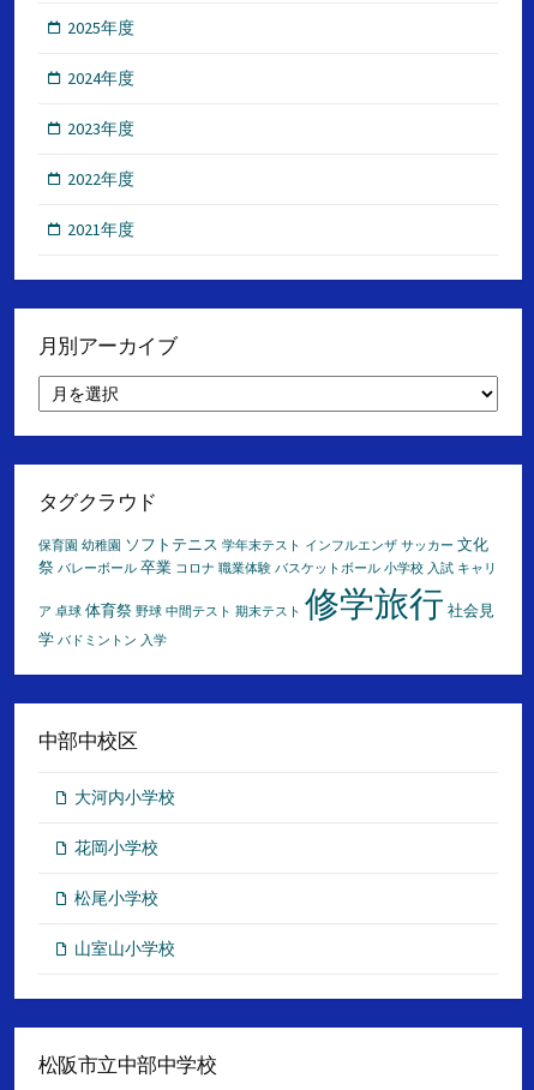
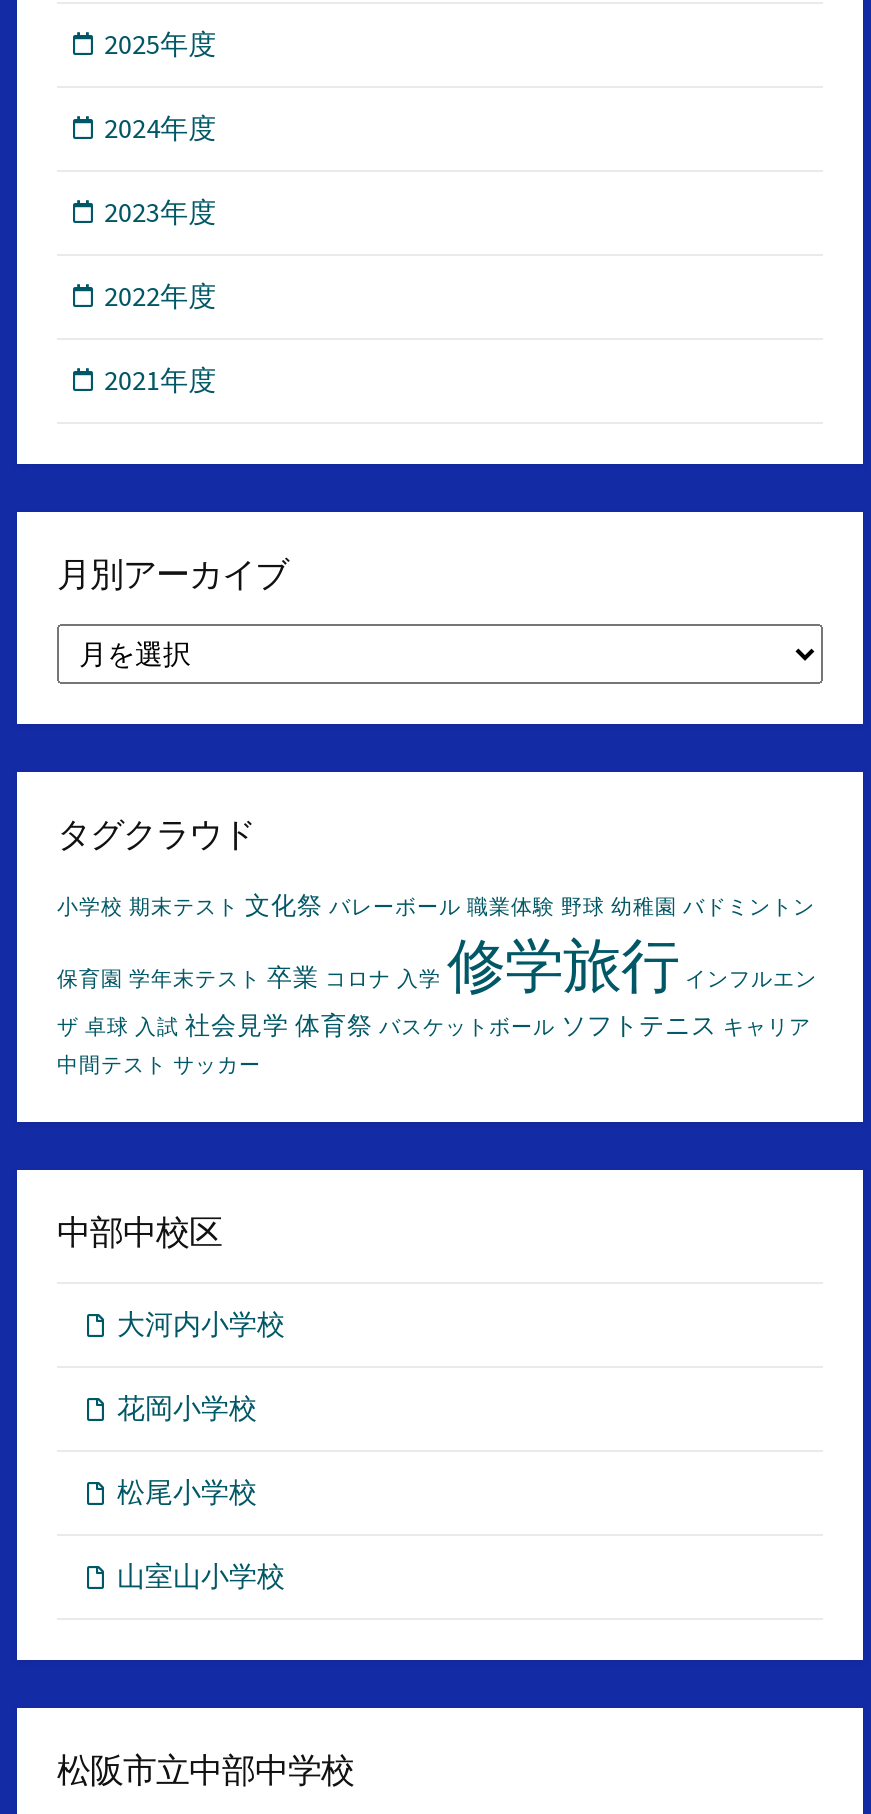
[38,535,497,648] 保育園 幼稚園 ソフトテニス 学年末テスト インフルエンザ サッカー 文化 | 祭 バレーボール 卒業 コロナ 職業体験 バスケットボール 小学校 入試 キャリ | ア 卓球 体育祭 野球 中間テスト 期末テスト 修学旅行 社会見 | 学 バドミントン 入学 -> [57,890,817,1078] 小学校 期末テスト 文化祭 バレーボール 職業体験 野球 幼稚園 バドミントン | 保育園 学年末テスト 卒業 コロナ 入学 修学旅行 インフルエン | ザ 卓球 入試 社会見学 体育祭 バスケットボール ソフトテニス キャリア | 中間テスト サッカー

